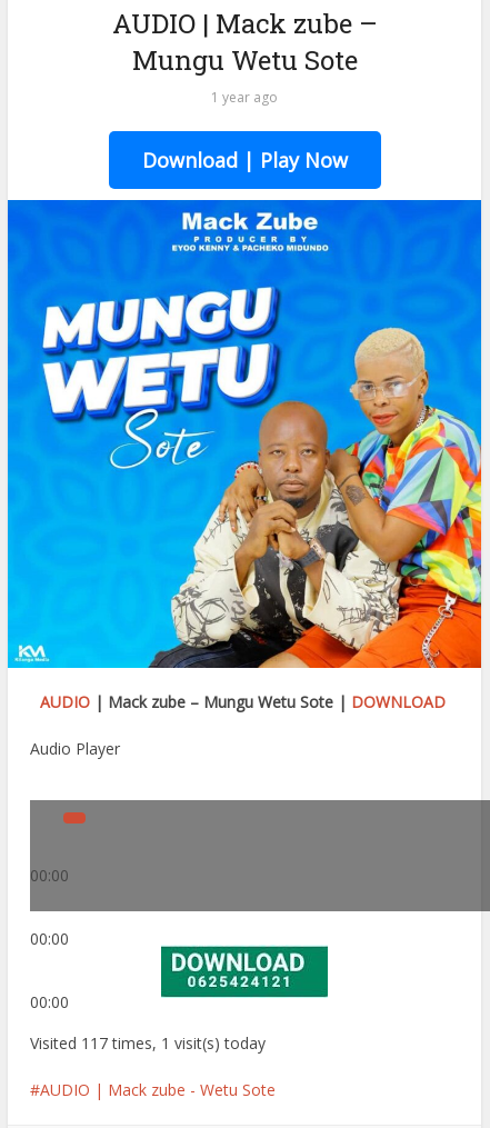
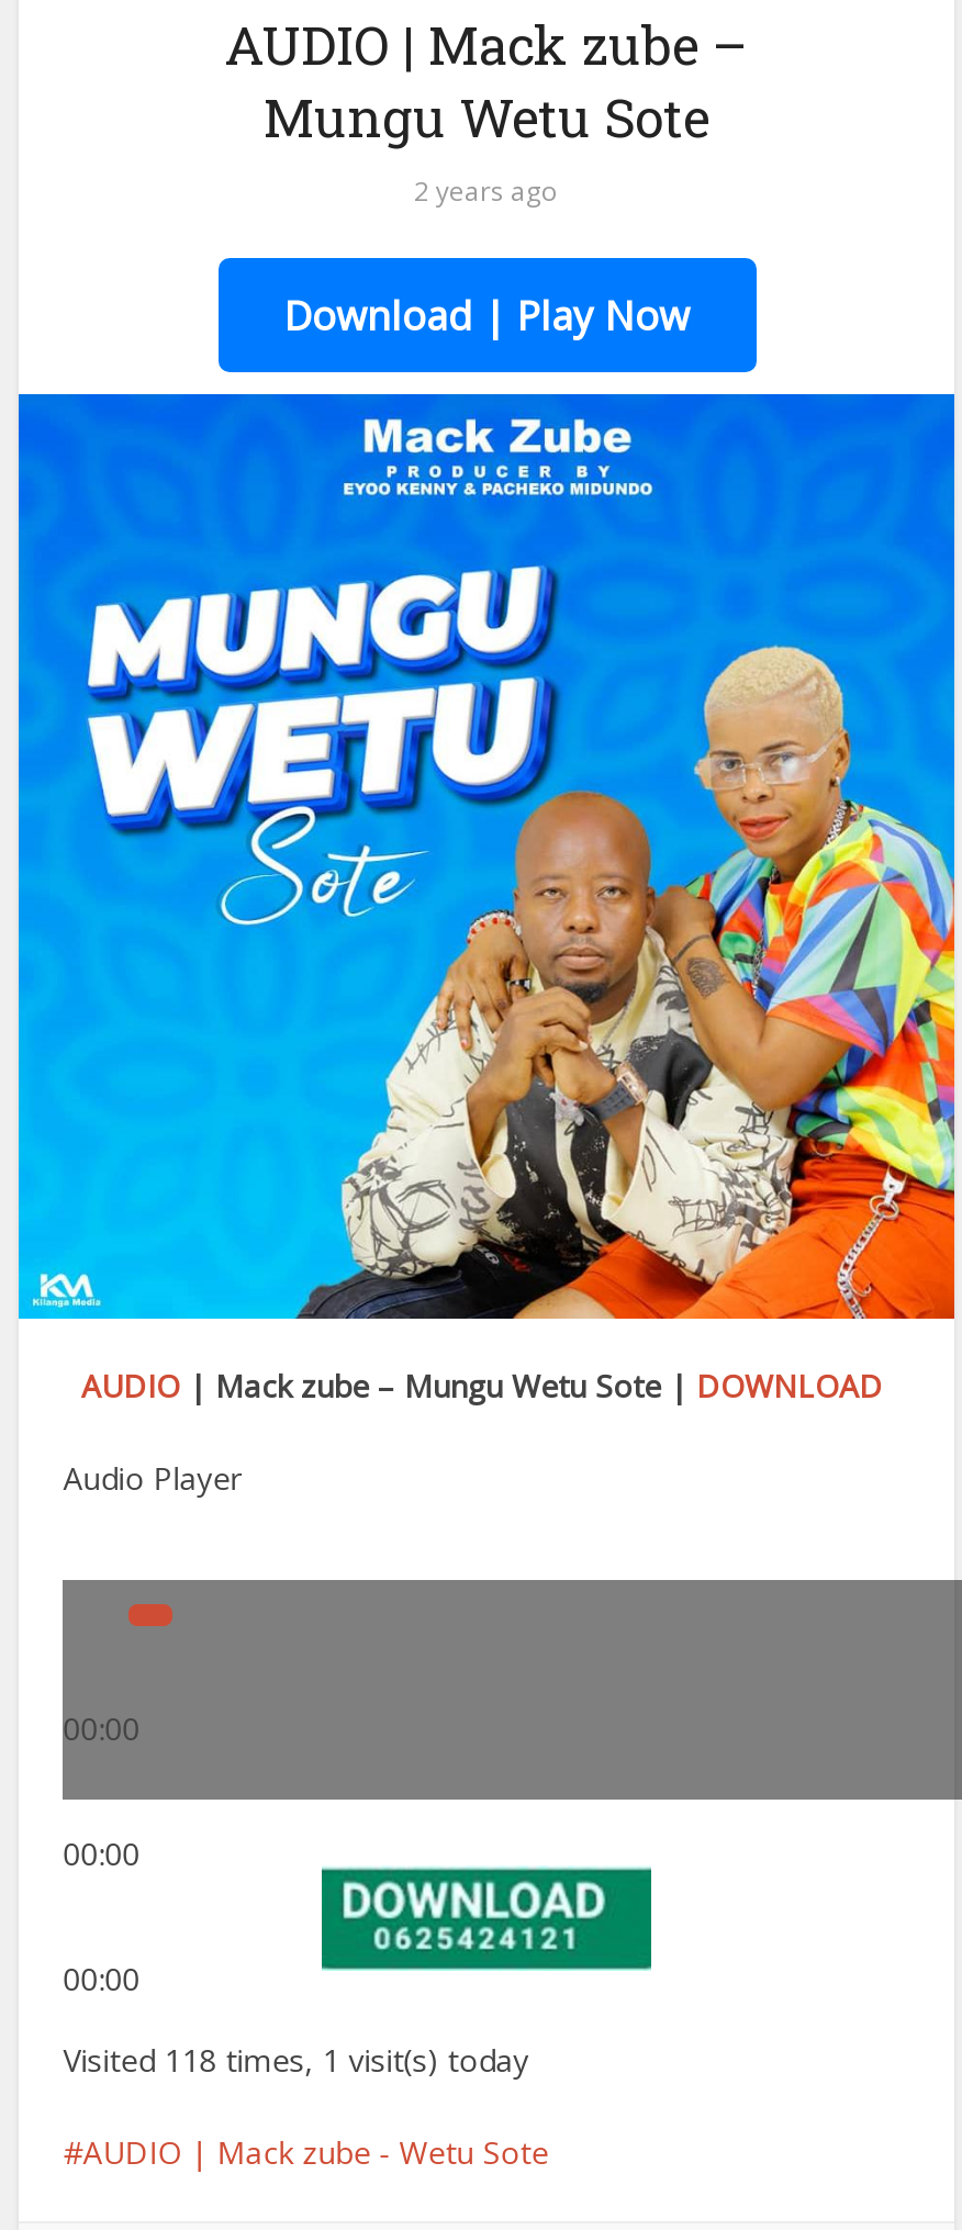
[211,88,278,107] 1 year ago -> [414,172,559,210] 2 years ago
[30,1033,266,1054] Visited 117 times, 1 visit(s) today -> [63,2039,529,2081] Visited 118 times, 1 visit(s) today

